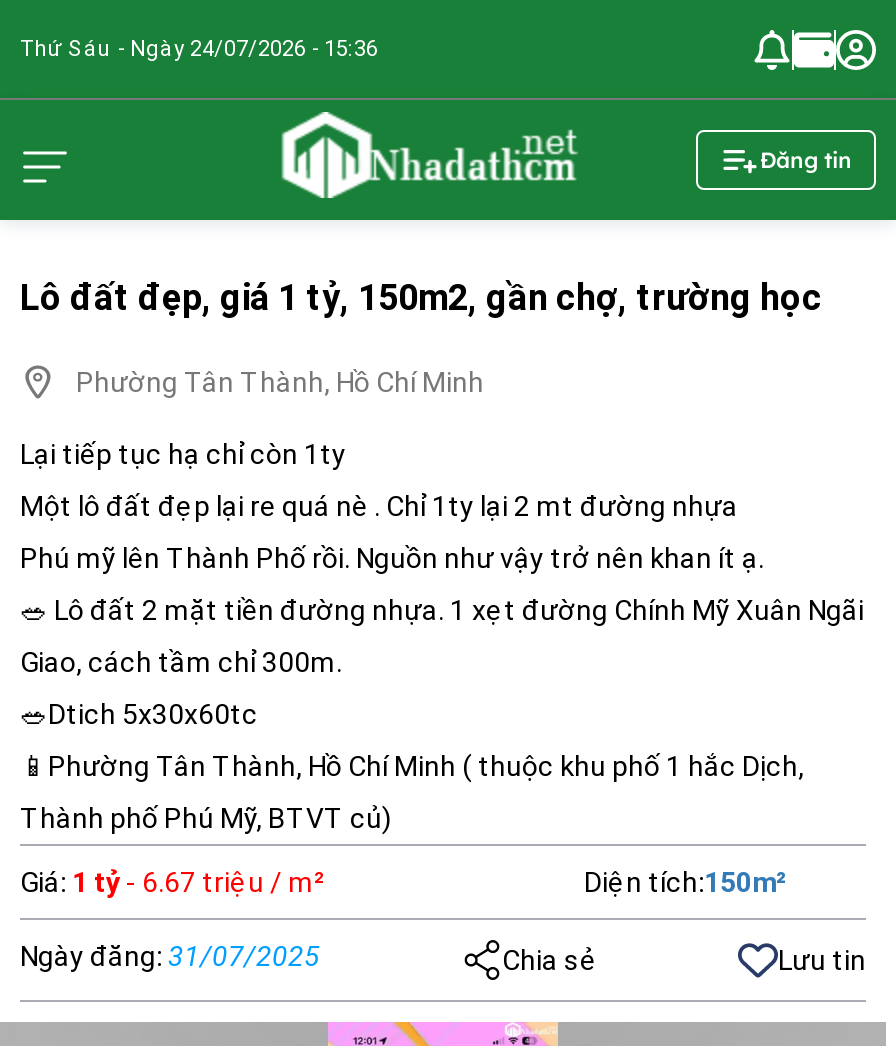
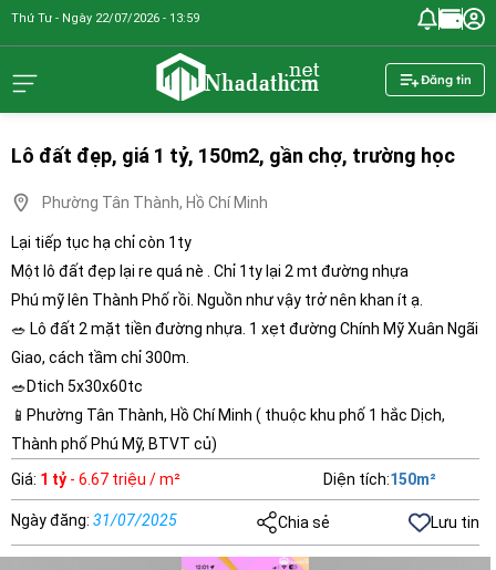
[20,36,378,62] Thứ Sáu - Ngày 24/07/2026 - 15:36 -> [11,11,199,25] Thứ Tư - Ngày 22/07/2026 - 13:59

